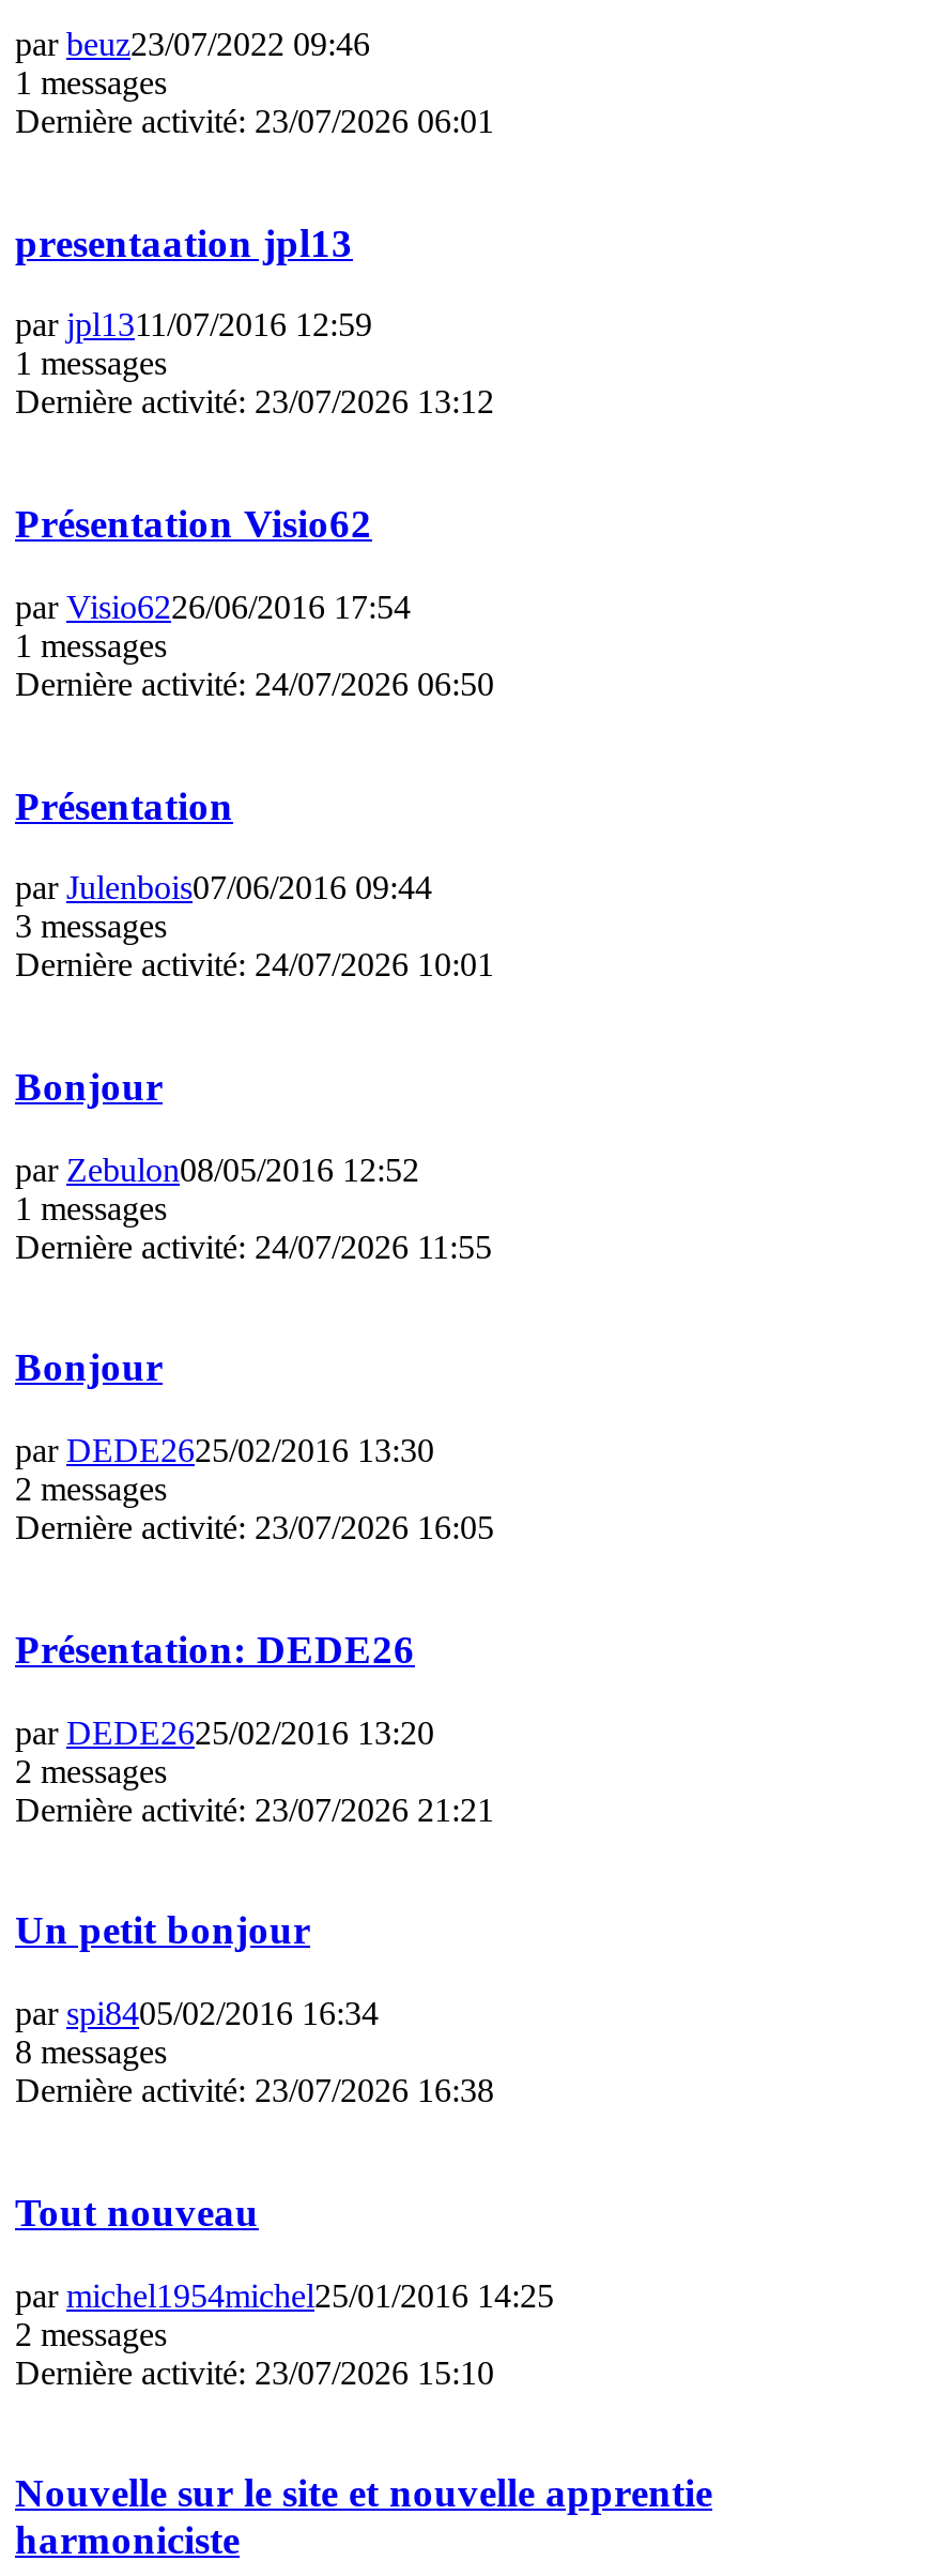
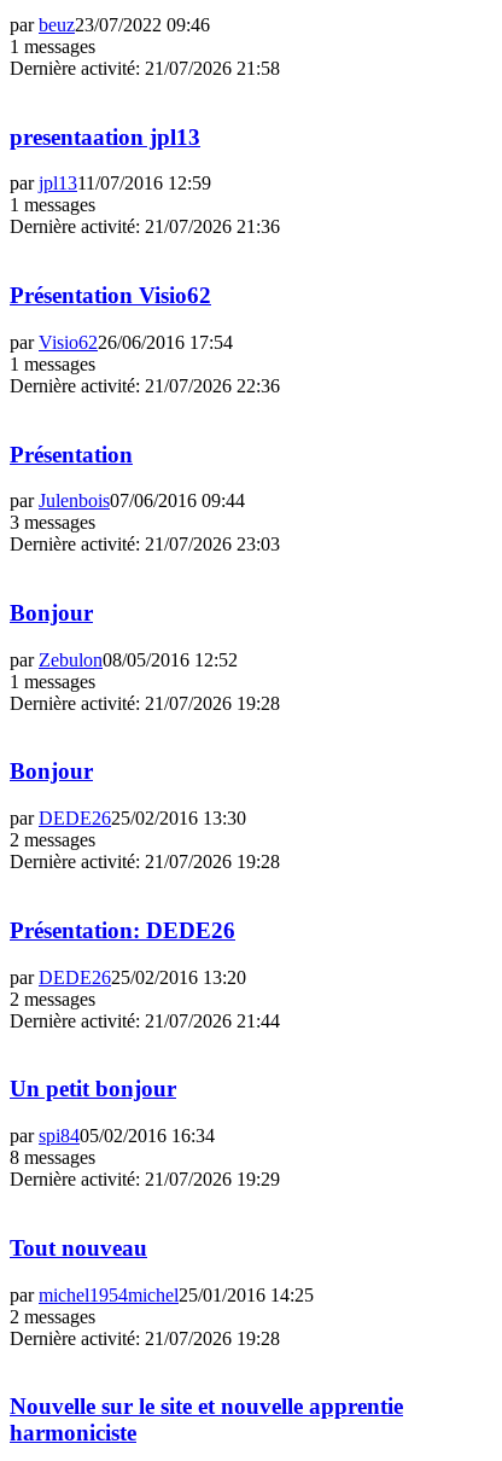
[15,103,494,139] Dernière activité: 23/07/2026 06:01 -> [10,58,280,78] Dernière activité: 21/07/2026 21:58
[15,384,494,420] Dernière activité: 23/07/2026 13:12 -> [10,217,280,237] Dernière activité: 21/07/2026 21:36
[15,665,494,702] Dernière activité: 24/07/2026 06:50 -> [10,375,280,396] Dernière activité: 21/07/2026 22:36
[15,947,494,983] Dernière activité: 24/07/2026 10:01 -> [10,534,280,555] Dernière activité: 21/07/2026 23:03
[15,1228,492,1265] Dernière activité: 24/07/2026 11:55 -> [10,693,280,713] Dernière activité: 21/07/2026 19:28
[15,1509,494,1546] Dernière activité: 23/07/2026 16:05 -> [10,851,280,872] Dernière activité: 21/07/2026 19:28
[15,1791,494,1827] Dernière activité: 23/07/2026 21:21 -> [10,1010,280,1031] Dernière activité: 21/07/2026 21:44
[15,2072,494,2109] Dernière activité: 23/07/2026 16:38 -> [10,1169,280,1189] Dernière activité: 21/07/2026 19:29
[15,2353,494,2390] Dernière activité: 23/07/2026 15:10 -> [10,1328,280,1348] Dernière activité: 21/07/2026 19:28

